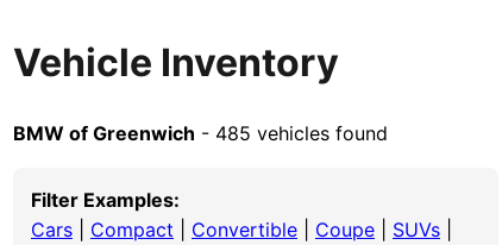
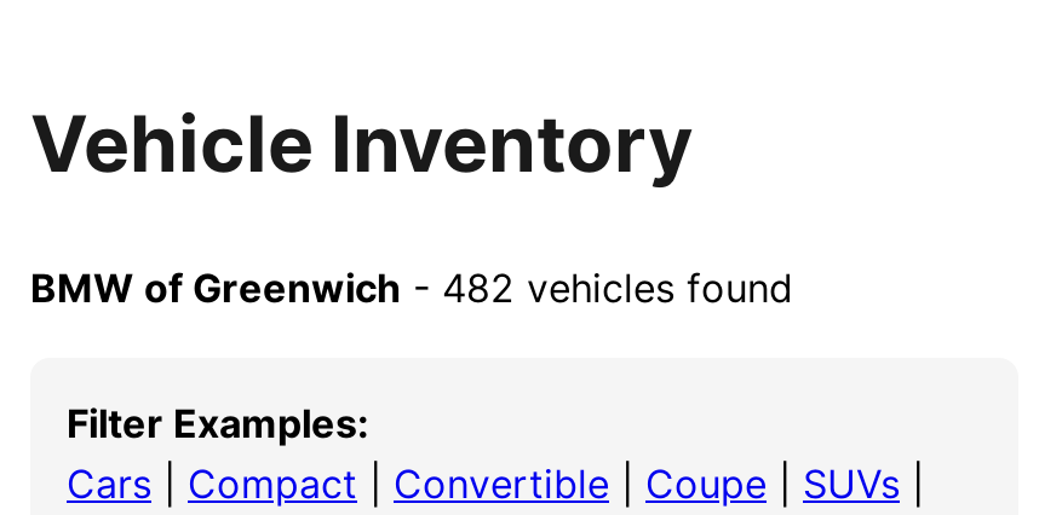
[13,121,388,145] BMW of Greenwich - 485 vehicles found -> [30,263,793,312] BMW of Greenwich - 482 vehicles found

